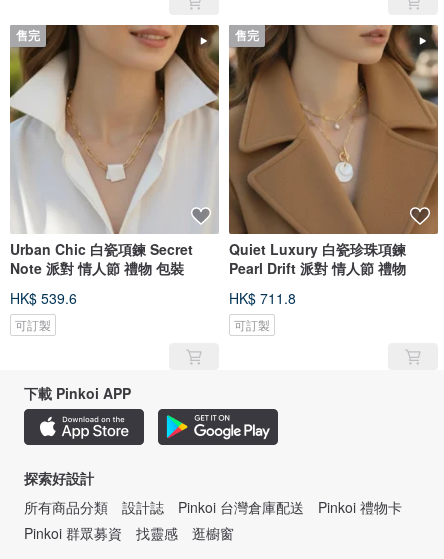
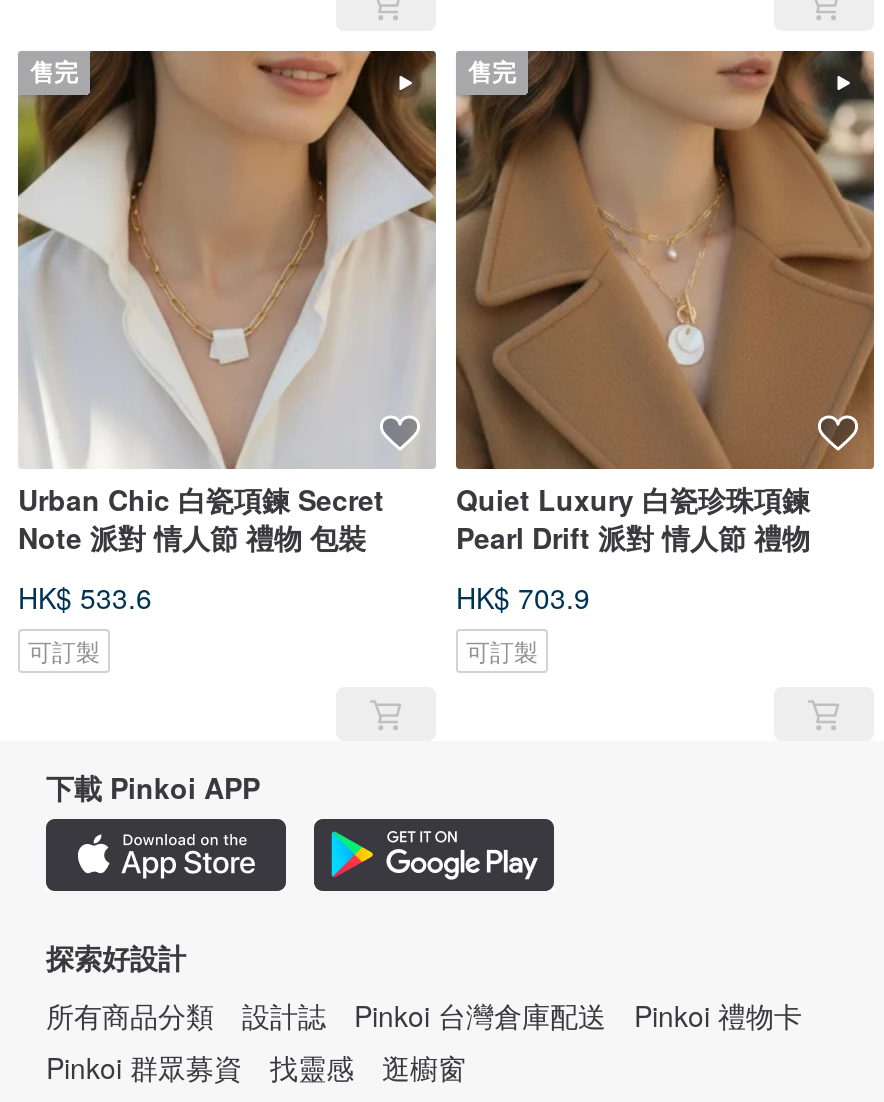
[10,288,77,308] HK$ 539.6 -> [18,576,152,616] HK$ 533.6
[229,288,296,308] HK$ 711.8 -> [456,576,590,616] HK$ 703.9

